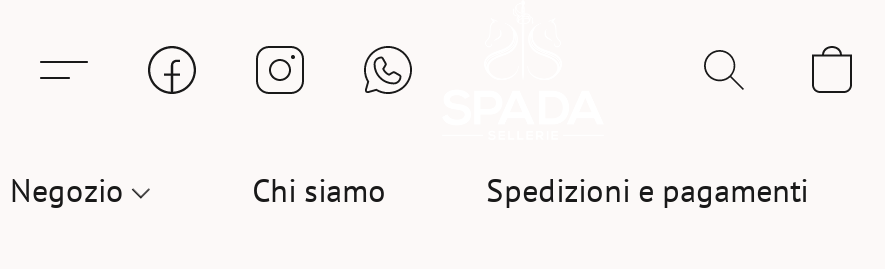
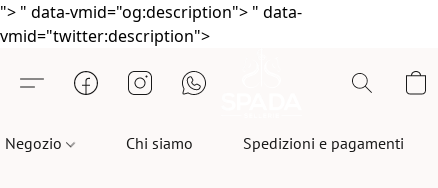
none -> [0,1,302,47] "> " data-vmid="og:description"> " data- | vmid="twitter:description">

